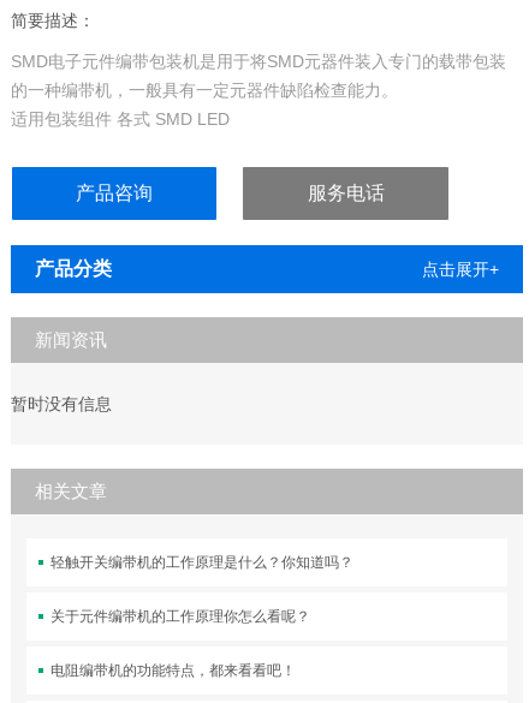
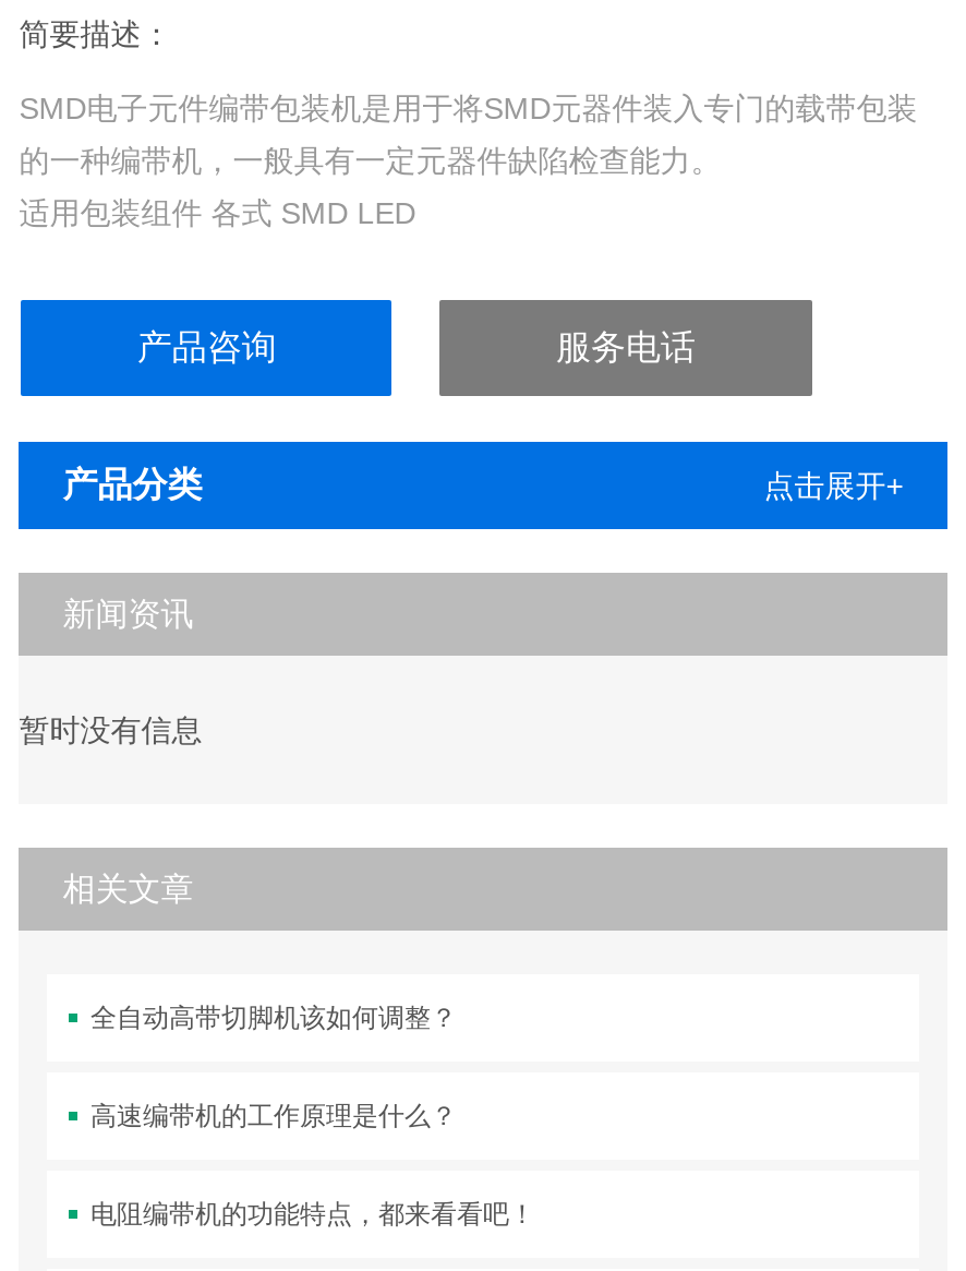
[50,554,353,571] 轻触开关编带机的工作原理是什么？你知道吗？ -> [90,1003,457,1033] 全自动高带切脚机该如何调整？
[50,608,310,625] 关于元件编带机的工作原理你怎么看呢？ -> [90,1101,457,1131] 高速编带机的工作原理是什么？

